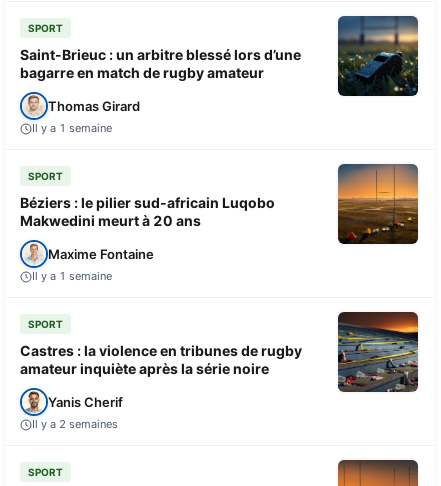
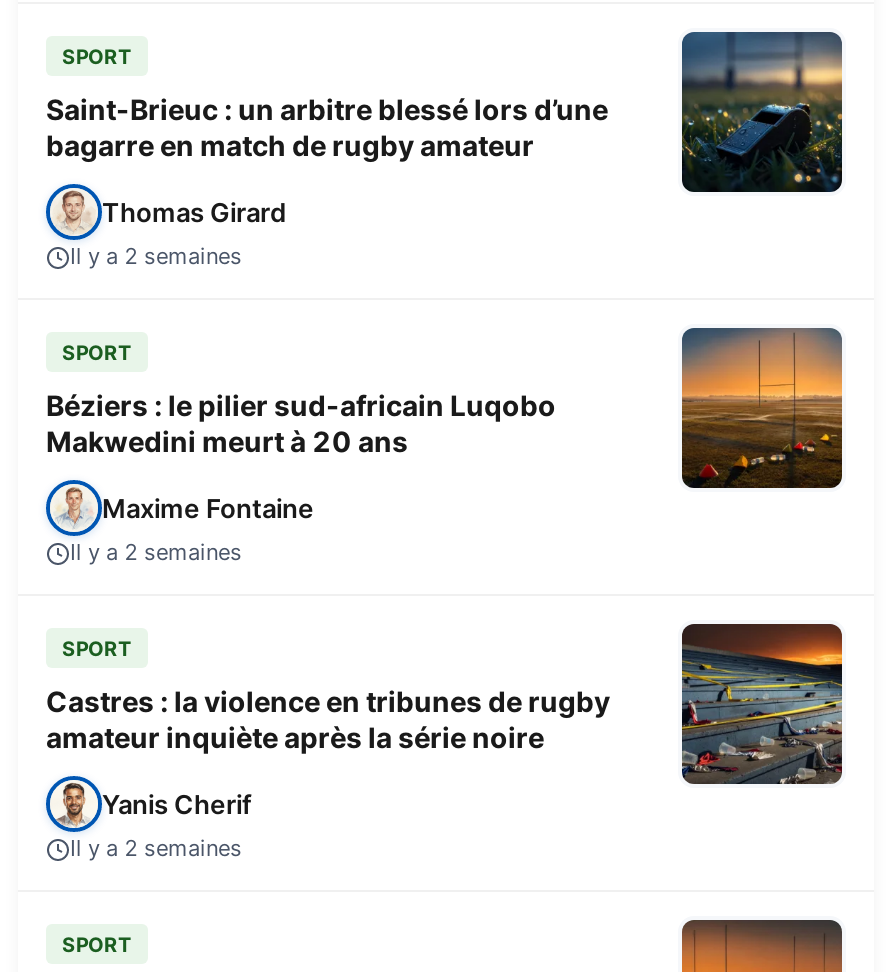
[32,121,112,135] Il y a 1 semaine -> [70,242,242,270] Il y a 2 semaines
[32,269,112,283] Il y a 1 semaine -> [70,538,242,566] Il y a 2 semaines

